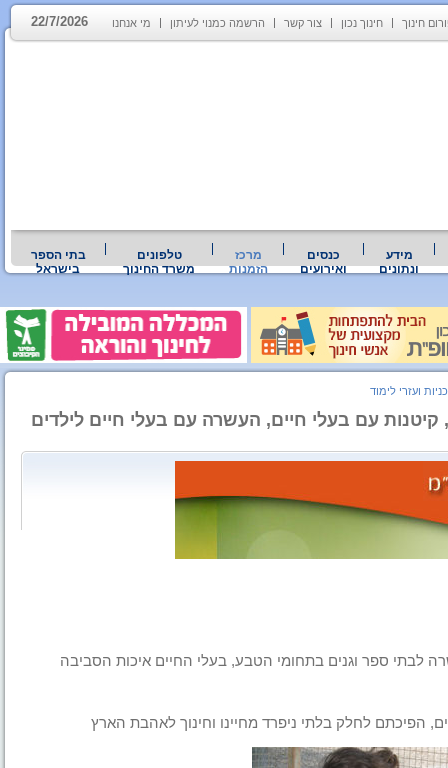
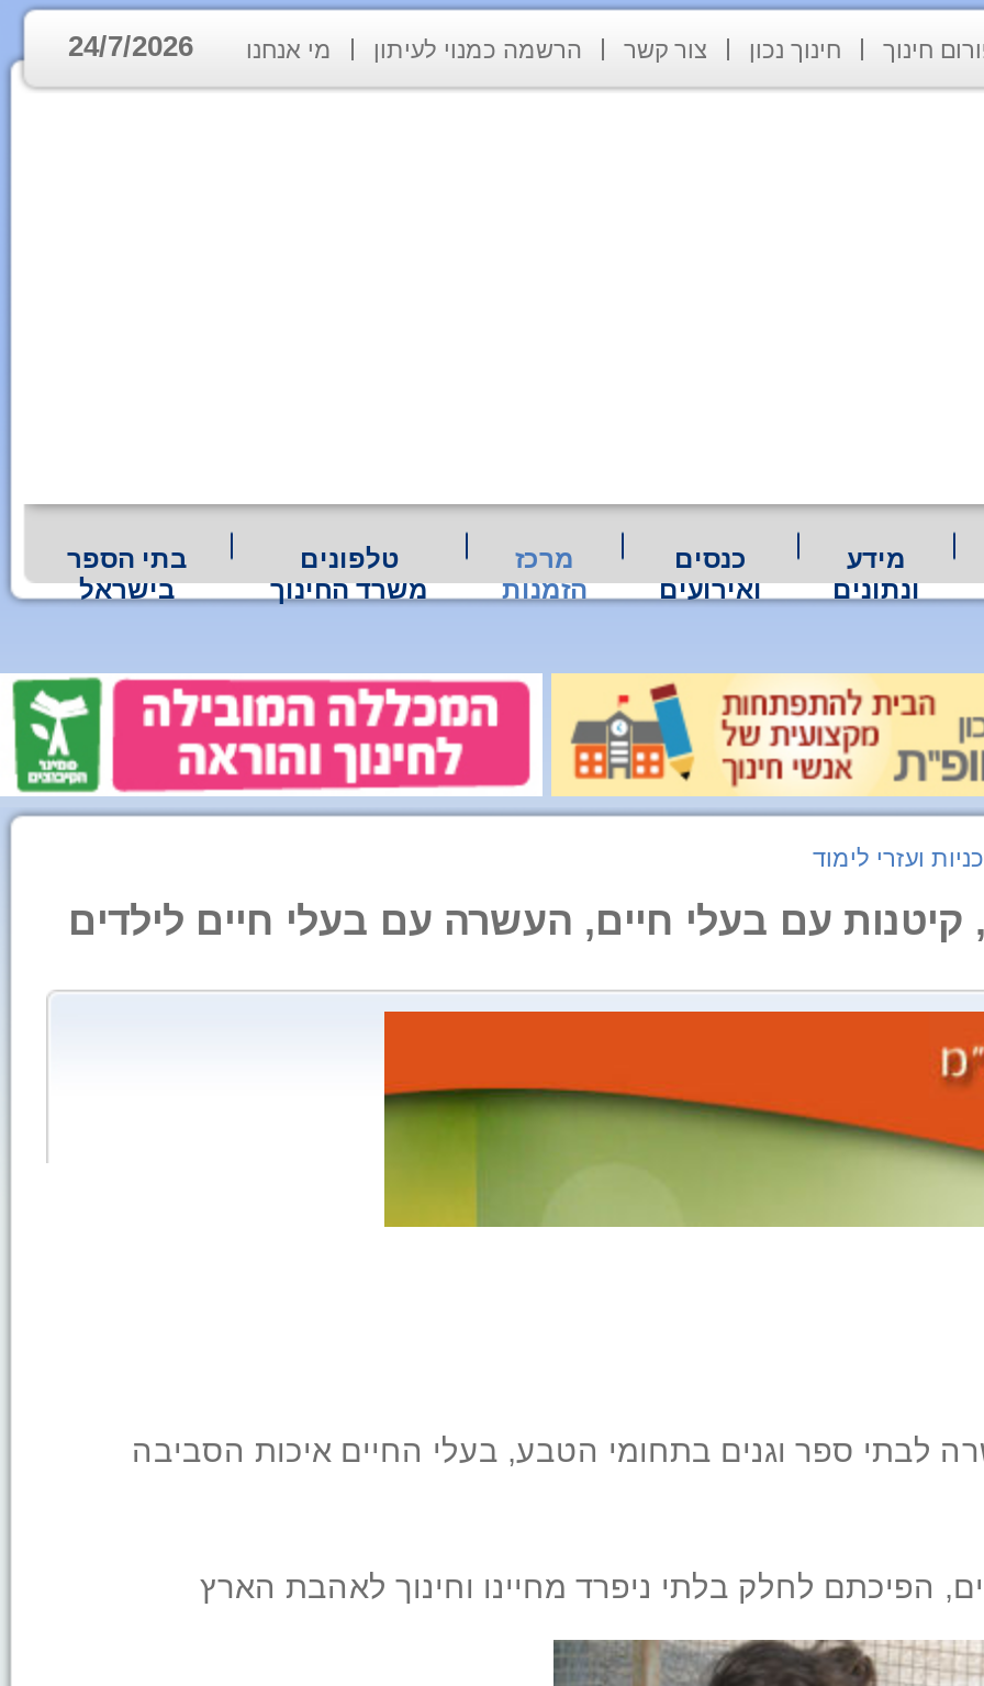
[31,14,88,29] 22/7/2026 -> [68,30,193,63] 24/7/2026

